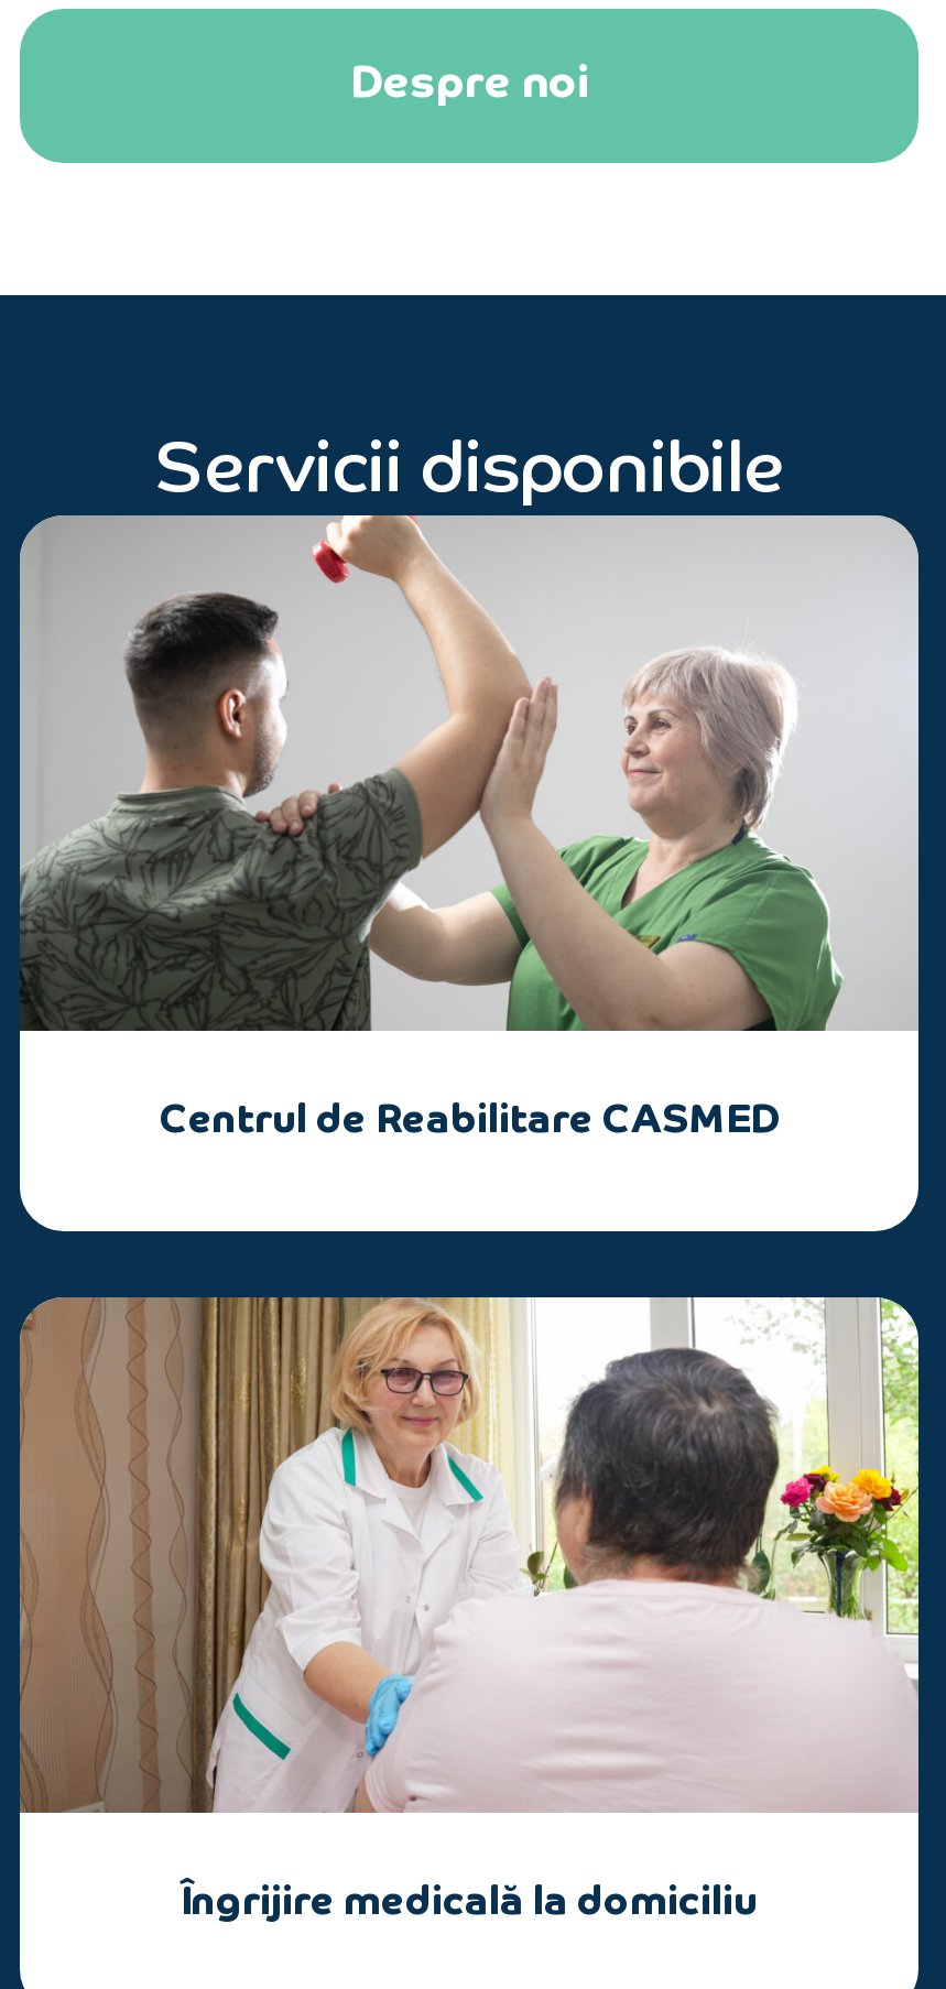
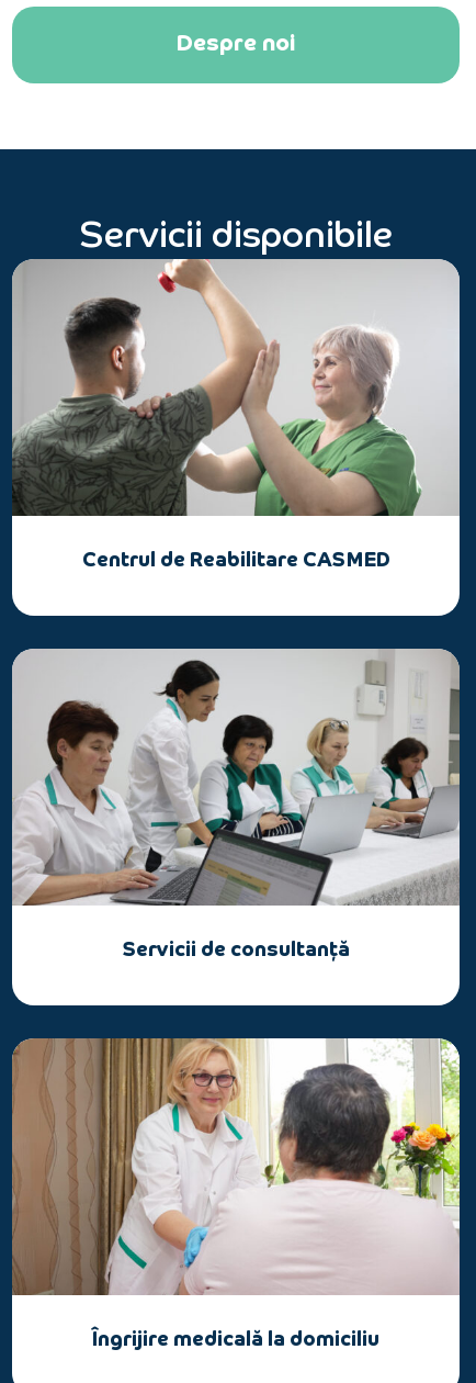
none -> [11,648,460,965] [image] | Servicii de consultanță

